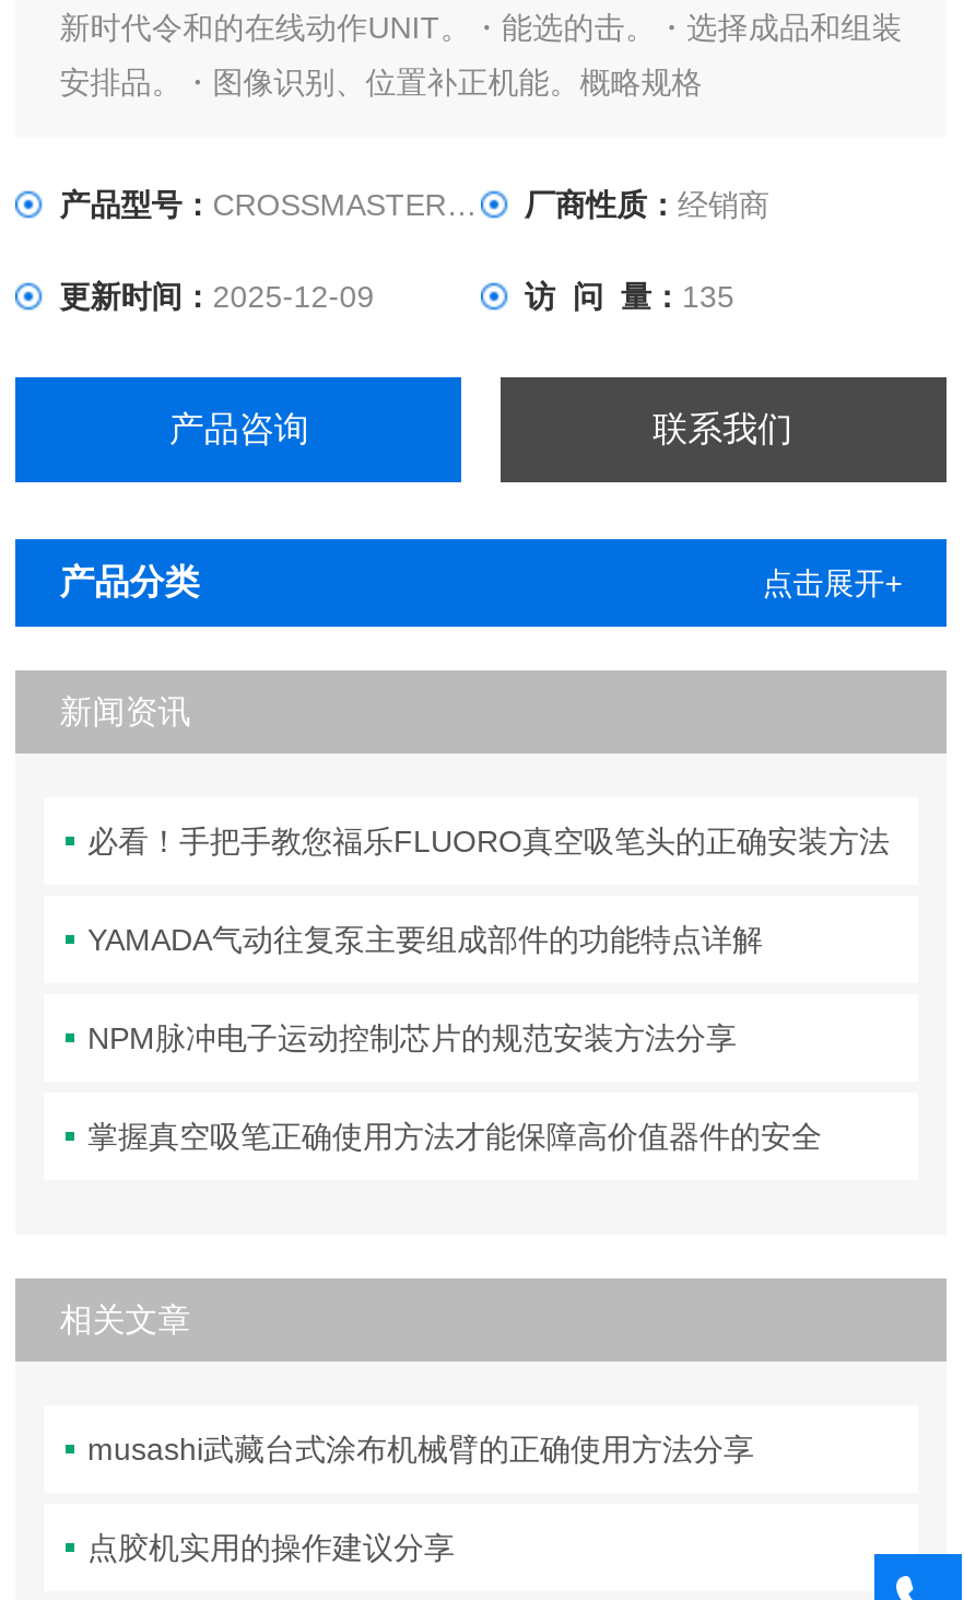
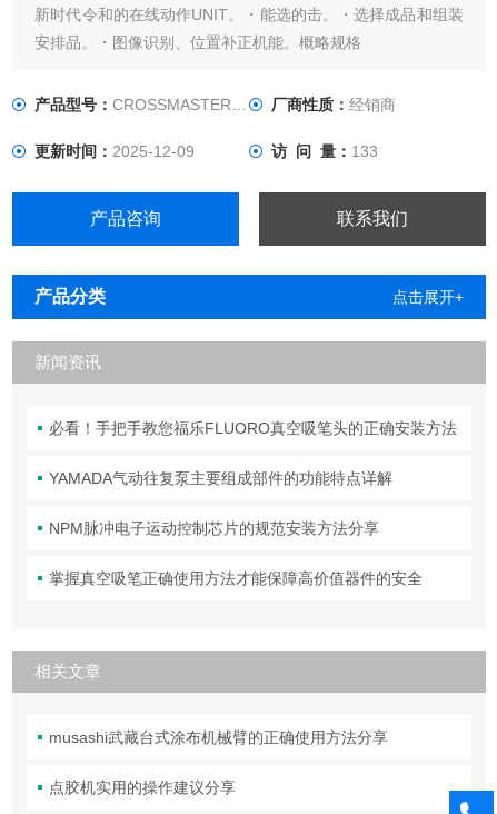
[525,280,734,315] 访 问 量：135 -> [271,143,378,161] 访 问 量：133

